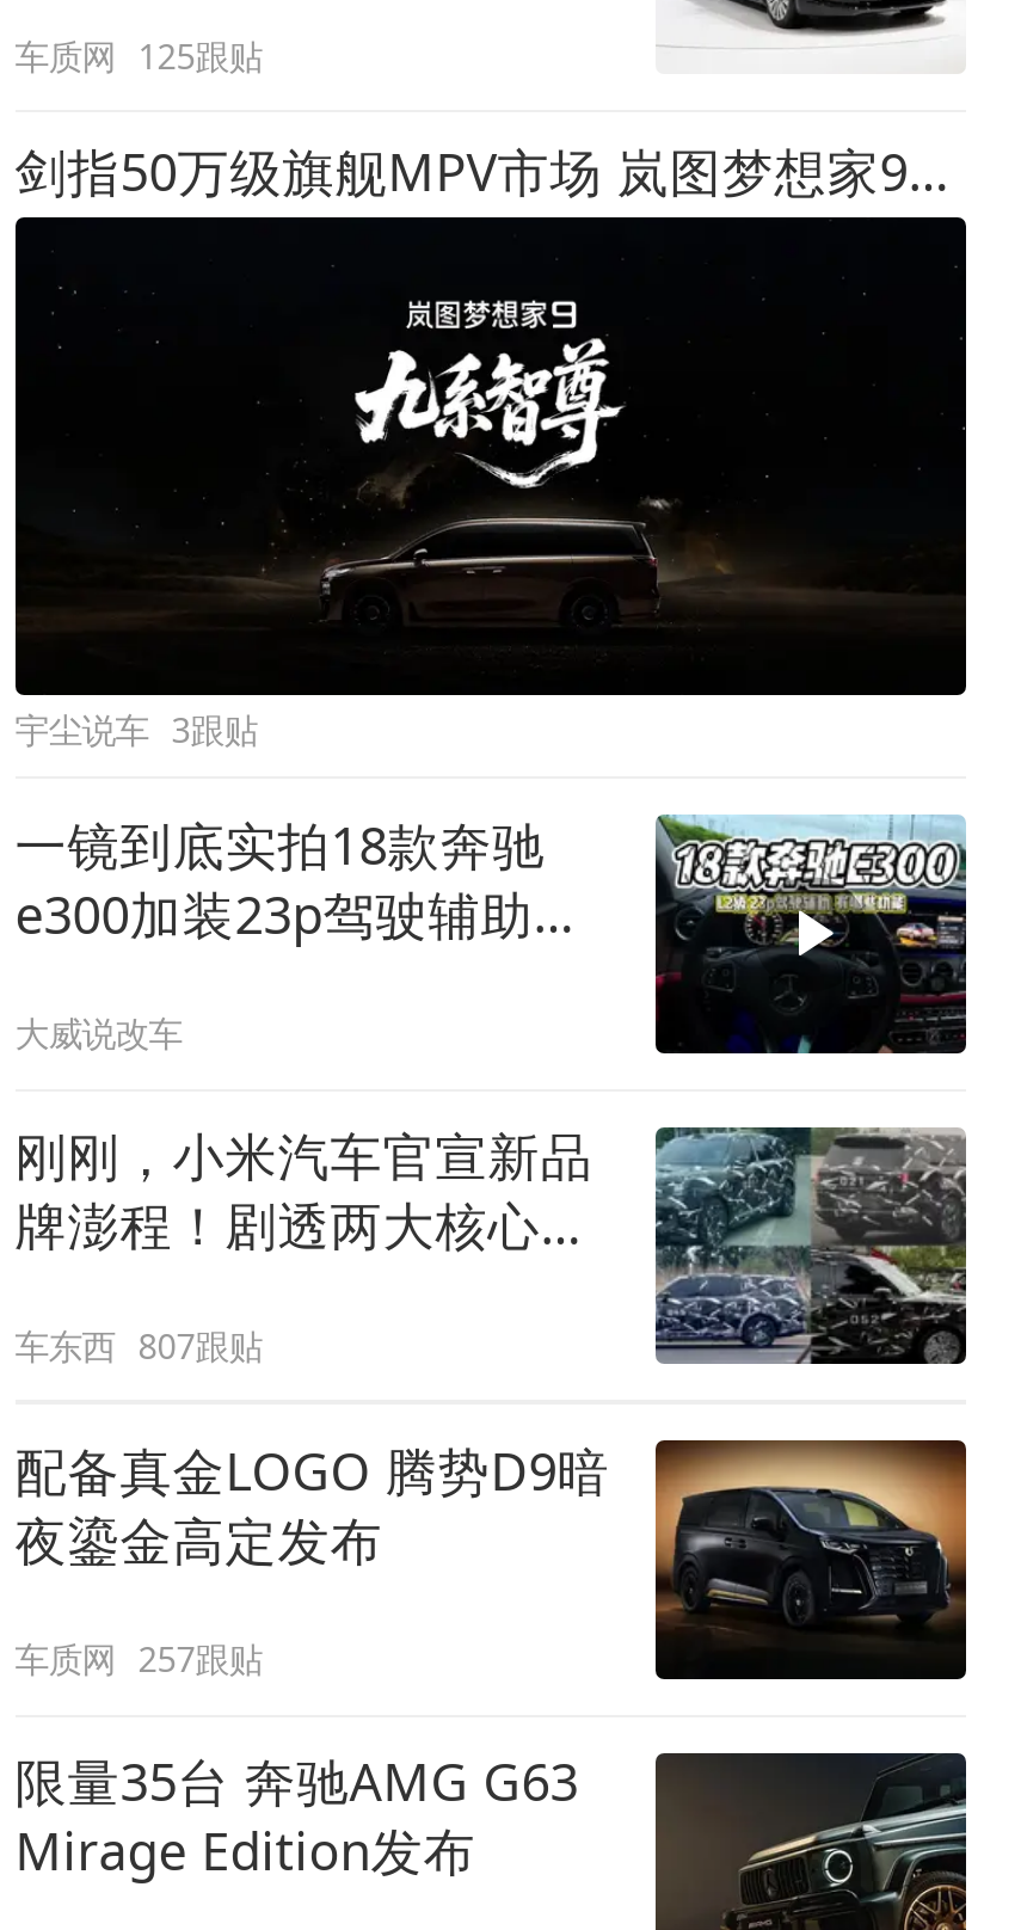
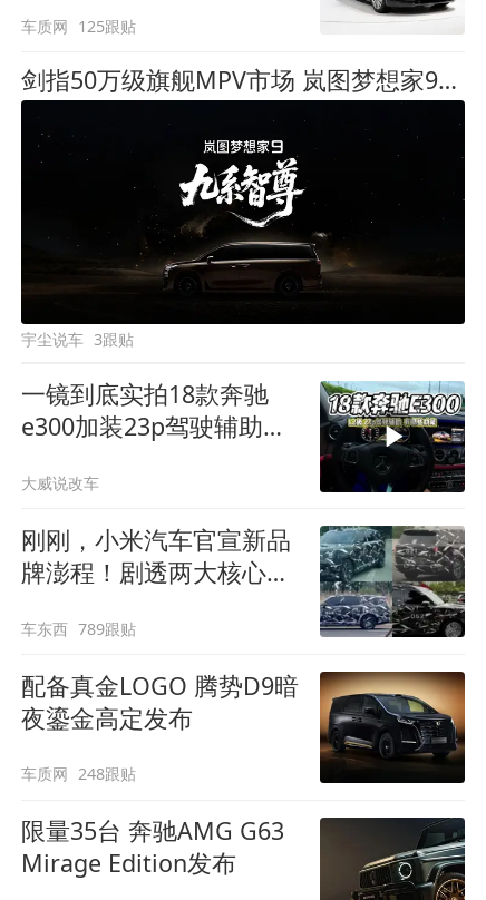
[15,1322,262,1367] 车东西 807跟贴 -> [21,618,136,639] 车东西 789跟贴
[15,1637,262,1682] 车质网 257跟贴 -> [21,763,136,784] 车质网 248跟贴

